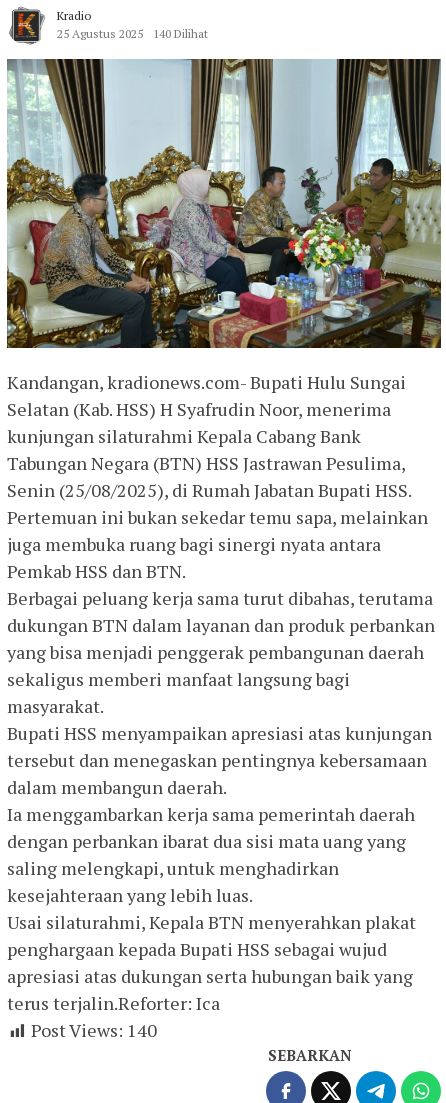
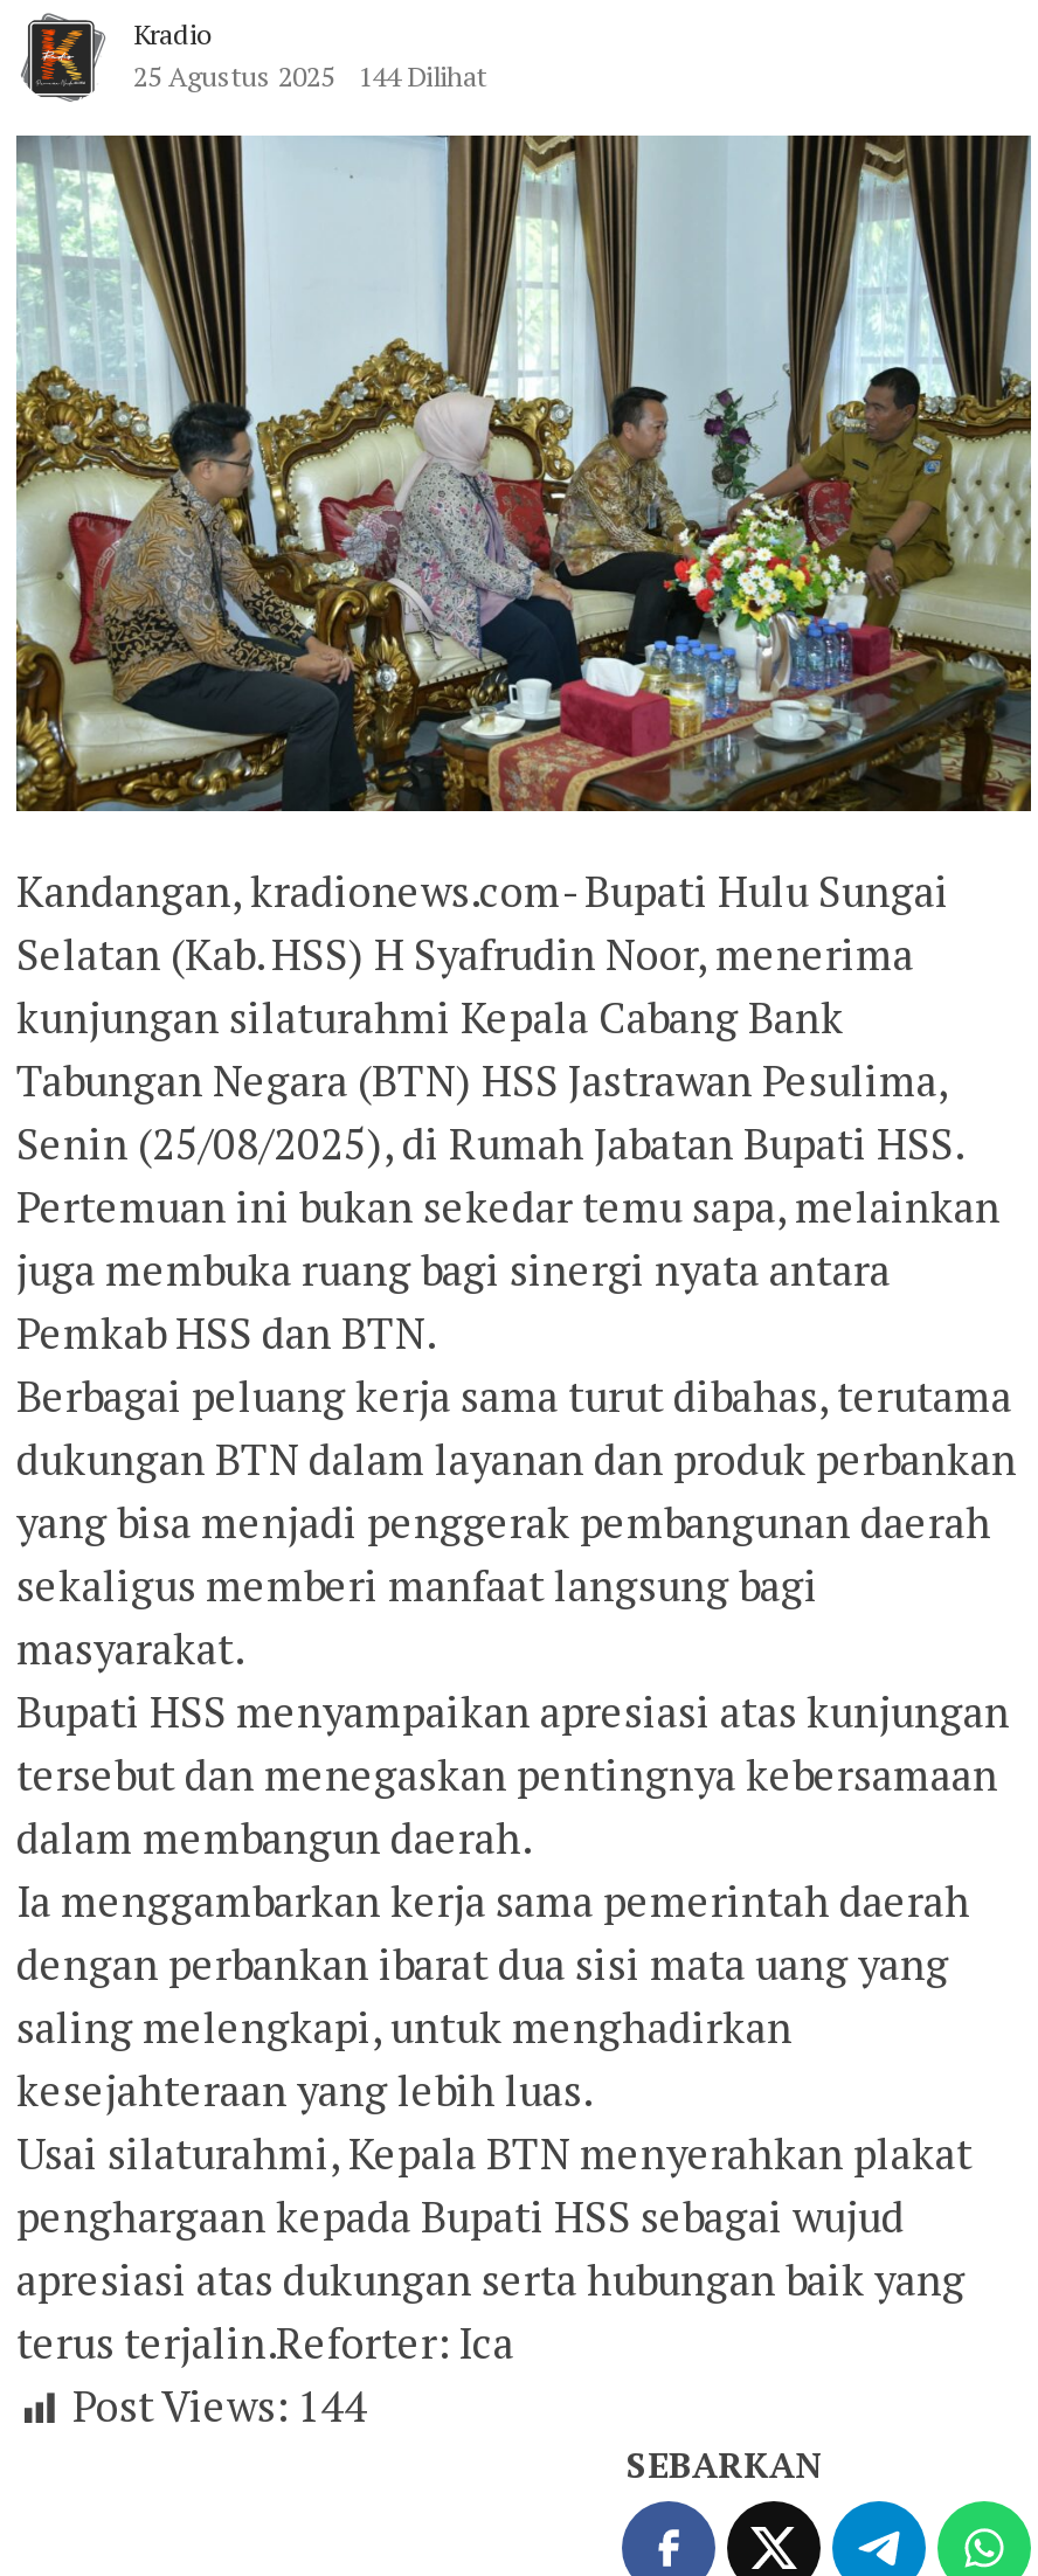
[57,26,208,41] 25 Agustus 2025 140 Dilihat -> [133,58,486,94] 25 Agustus 2025 144 Dilihat
[31,1018,157,1042] Post Views: 140 -> [72,2378,367,2435] Post Views: 144

